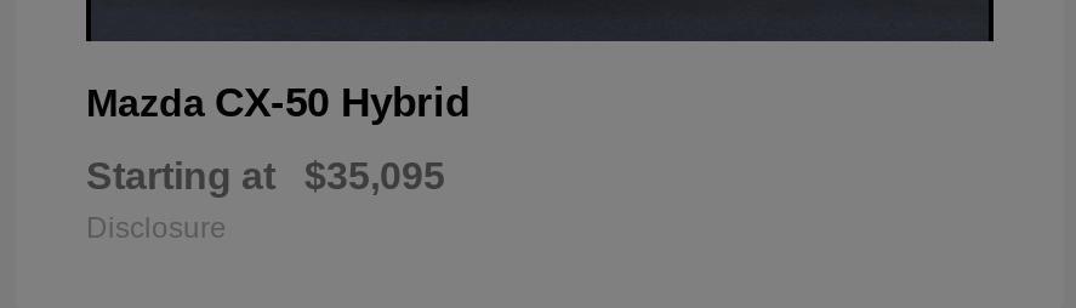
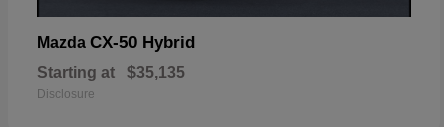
[86,155,445,197] Starting at $35,095 -> [37,64,185,81] Starting at $35,135

